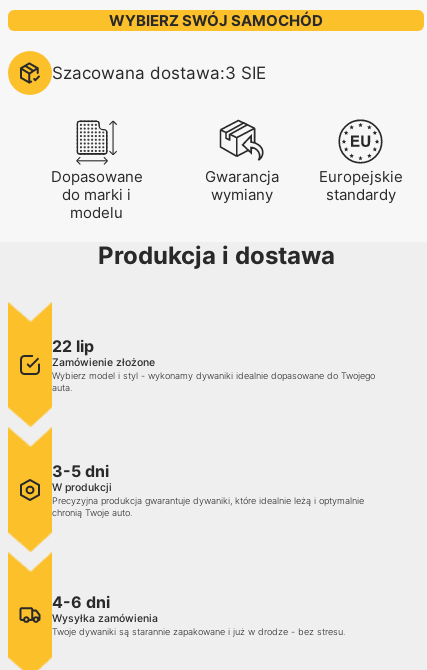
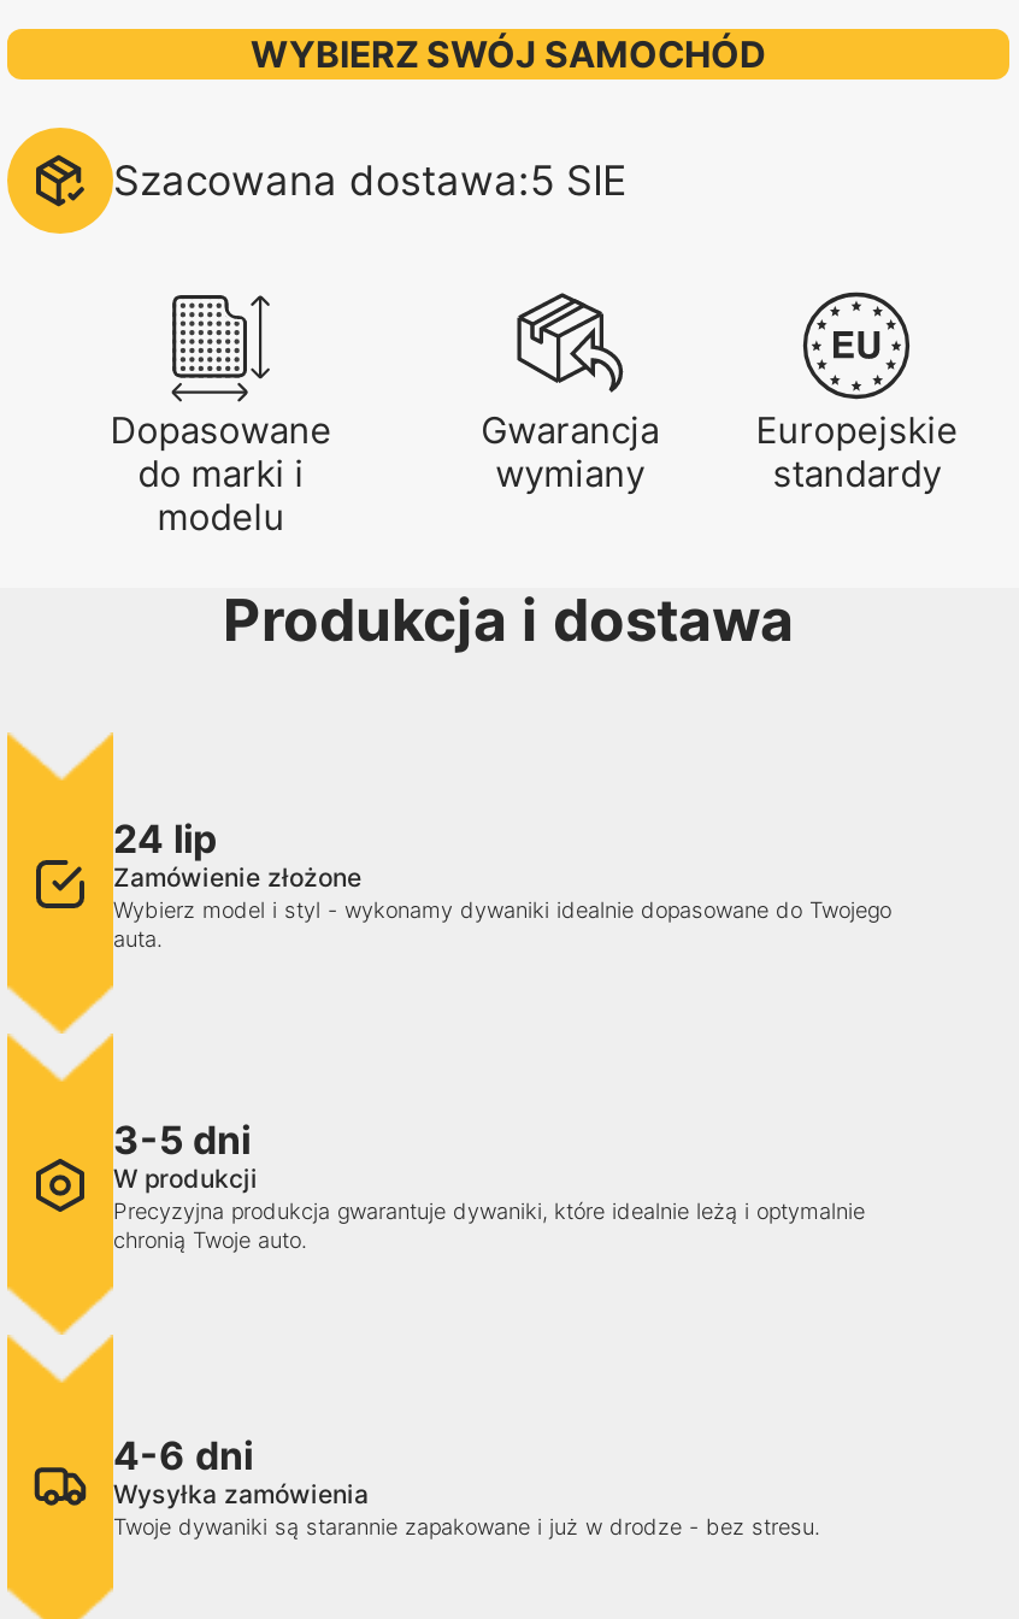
[52,62,266,82] Szacowana dostawa:3 SIE -> [113,155,626,204] Szacowana dostawa:5 SIE
[52,335,94,355] 22 lip -> [113,813,217,861] 24 lip

